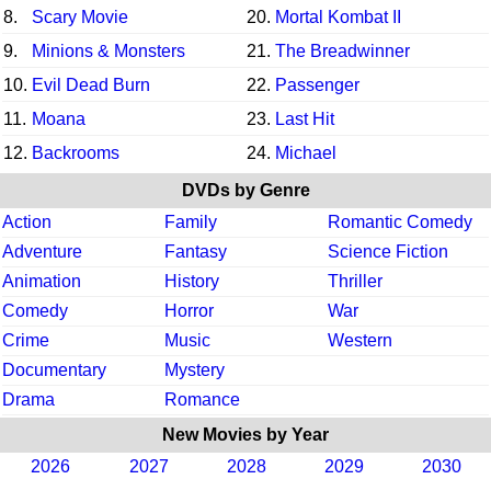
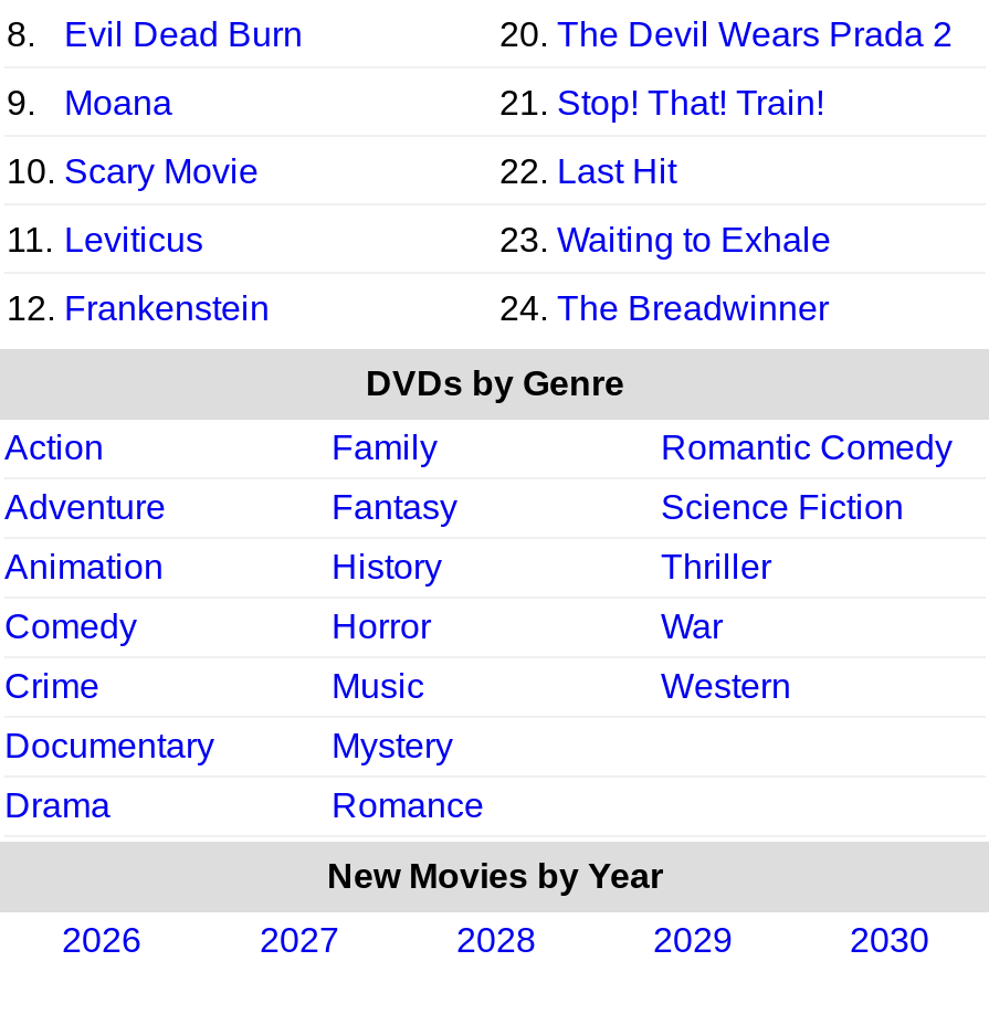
[32,8,401,26] Scary Movie | 20. Mortal Kombat II -> [64,15,953,53] Evil Dead Burn | 20. The Devil Wears Prada 2
[32,42,410,60] Minions & Monsters | 21. The Breadwinner -> [64,84,824,121] Moana | 21. Stop! That! Train!
[3,76,359,94] 10. Evil Dead Burn | 22. Passenger -> [7,152,676,190] 10. Scary Movie | 22. Last Hit
[3,109,334,128] 11. Moana | 23. Last Hit -> [7,221,831,258] 11. Leviticus | 23. Waiting to Exhale
[3,143,336,162] 12. Backrooms | 24. Michael -> [7,289,829,327] 12. Frankenstein | 24. The Breadwinner

